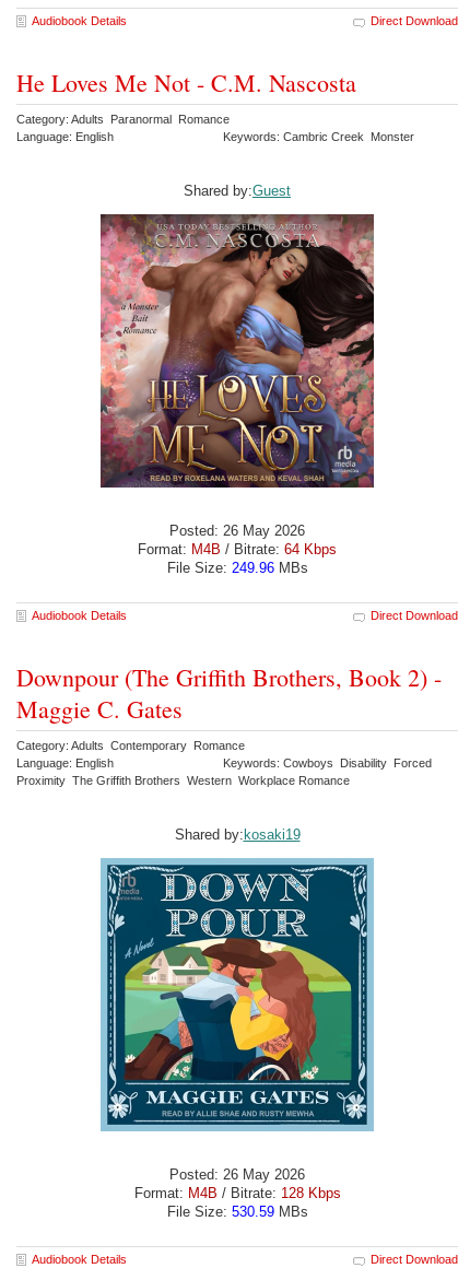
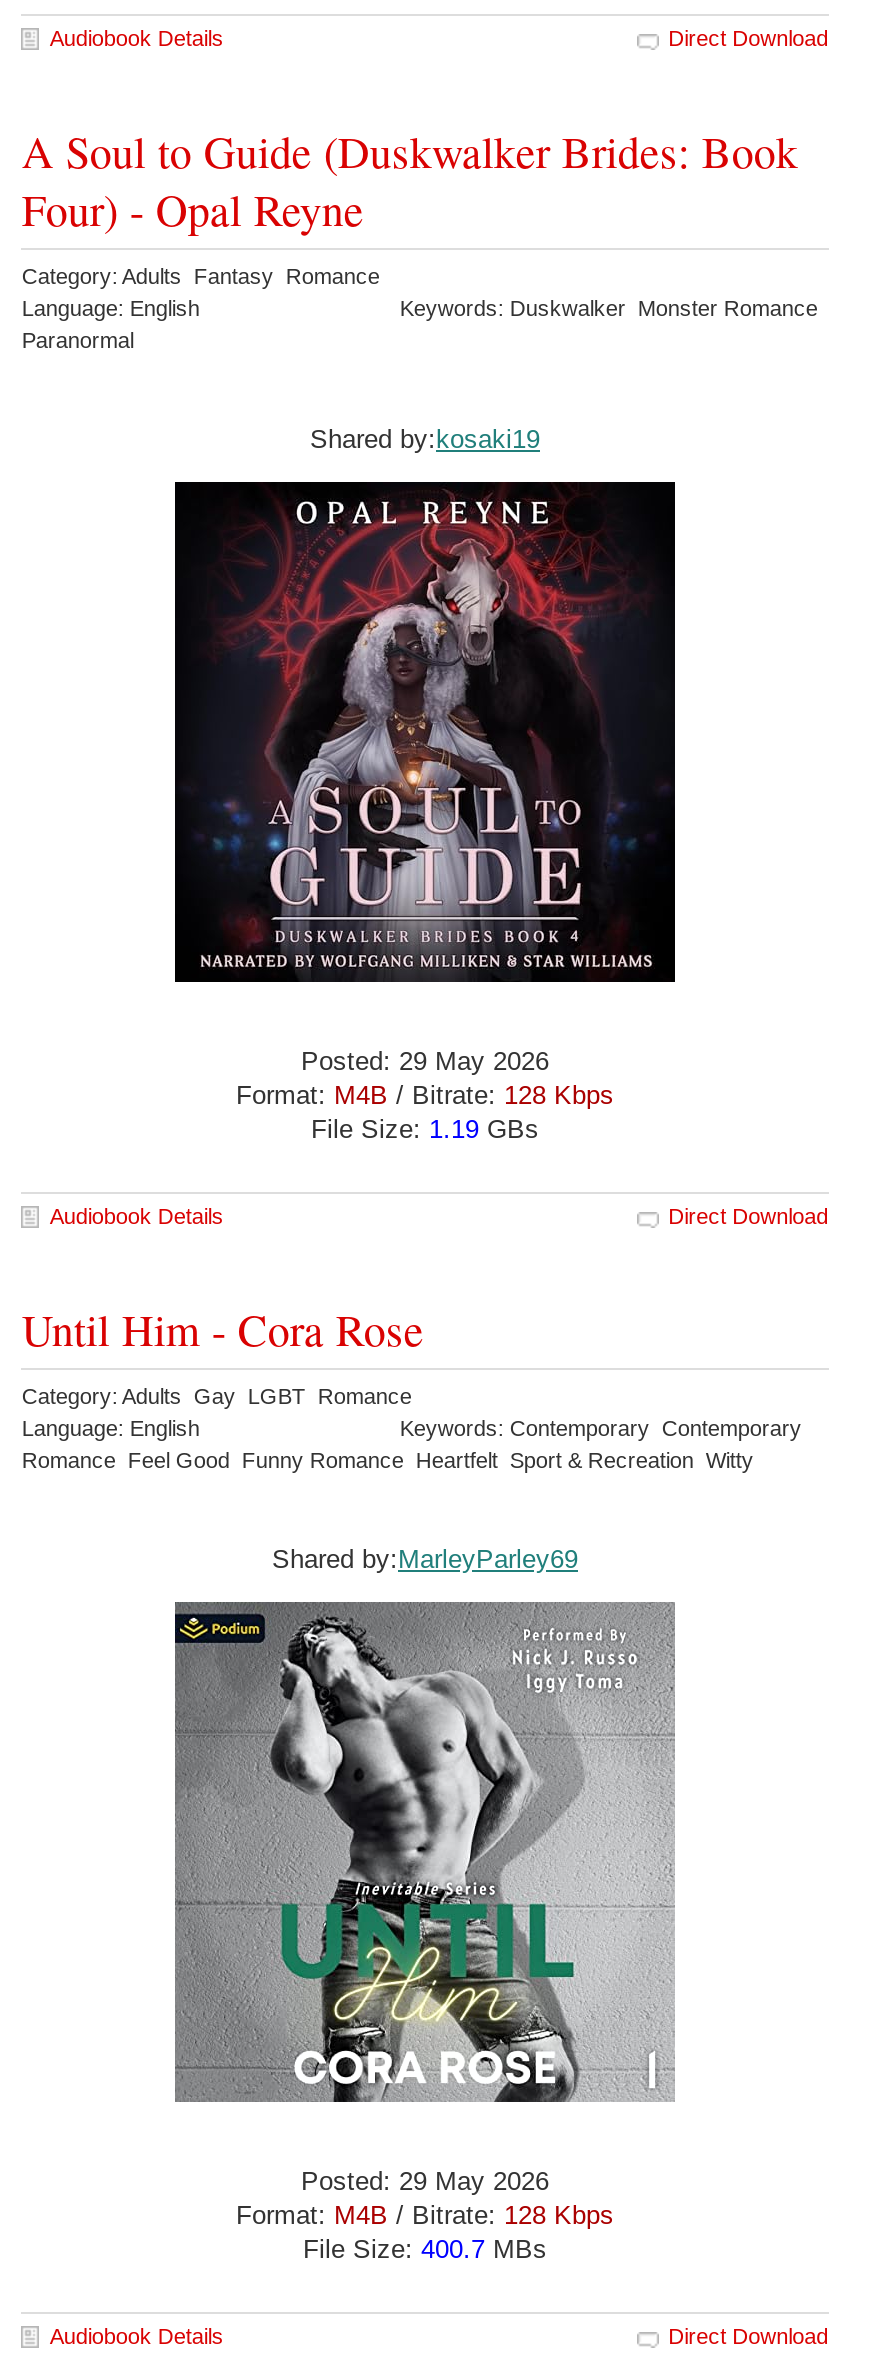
[17,67,357,126] He Loves Me Not - C.M. Nascosta | Category: Adults Paranormal Romance -> [22,122,798,288] A Soul to Guide (Duskwalker Brides: Book | Four) - Opal Reyne | Category: Adults Fantasy Romance
[223,130,418,143] Keywords: Cambric Creek Monster -> [22,296,824,352] Keywords: Duskwalker Monster Romance | Paranormal
[184,183,291,199] Shared by:Guest -> none
[99,214,375,576] [image] | Posted: 26 May 2026 | Format: M4B / Bitrate: 64 Kbps | File Size: 249.96 MBs -> [173,480,677,1143] [image] | Posted: 29 May 2026 | Format: M4B / Bitrate: 128 Kbps | File Size: 1.19 GBs
moved [32,609,458,622] -> [50,1204,828,1228]: Audiobook Details | Direct Download
[17,661,442,752] Downpour (The Griffith Brothers, Book 2) - | Maggie C. Gates | Category: Adults Contemporary Romance -> [22,1300,424,1408] Until Him - Cora Rose | Category: Adults Gay LGBT Romance
[17,756,432,787] Keywords: Cowboys Disability Forced | Proximity The Griffith Brothers Western Workplace Romance -> [22,1416,802,1472] Keywords: Contemporary Contemporary | Romance Feel Good Funny Romance Heartfelt Sport & Recreation Witty
none -> [272,1544,578,1574] Shared by:MarleyParley69
moved [174,826,300,843] -> [310,424,540,454]: Shared by:kosaki19
[101,858,374,1182] [image] | Posted: 26 May 2026 -> [173,1600,675,2195] [image] | Posted: 29 May 2026
[167,1203,308,1219] File Size: 530.59 MBs -> [303,2233,547,2263] File Size: 400.7 MBs

